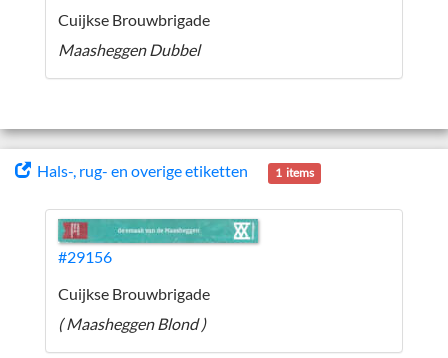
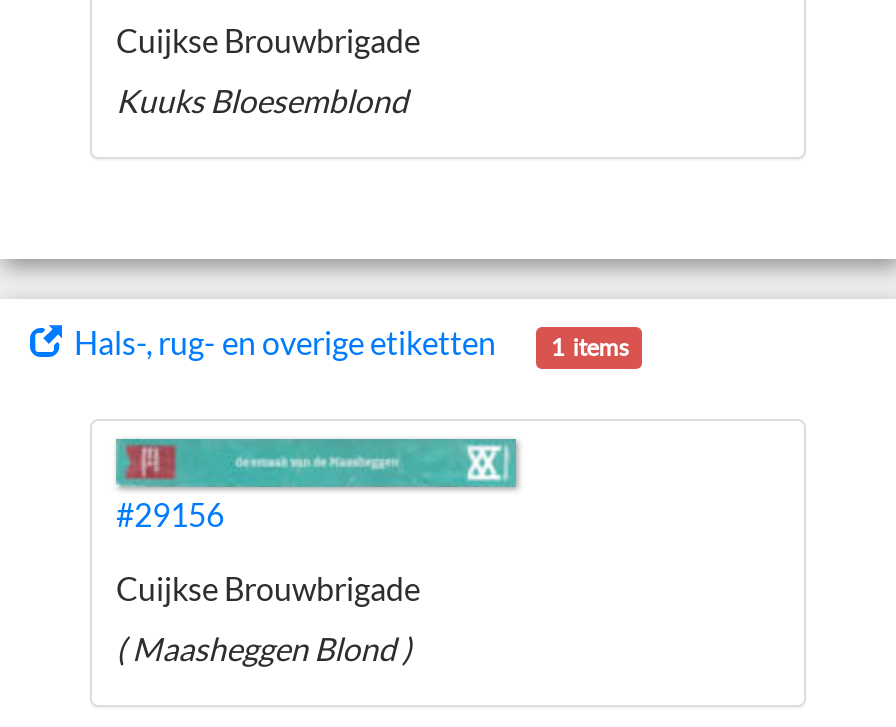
[58,40,200,59] Maasheggen Dubbel -> [116,81,408,119] Kuuks Bloesemblond

